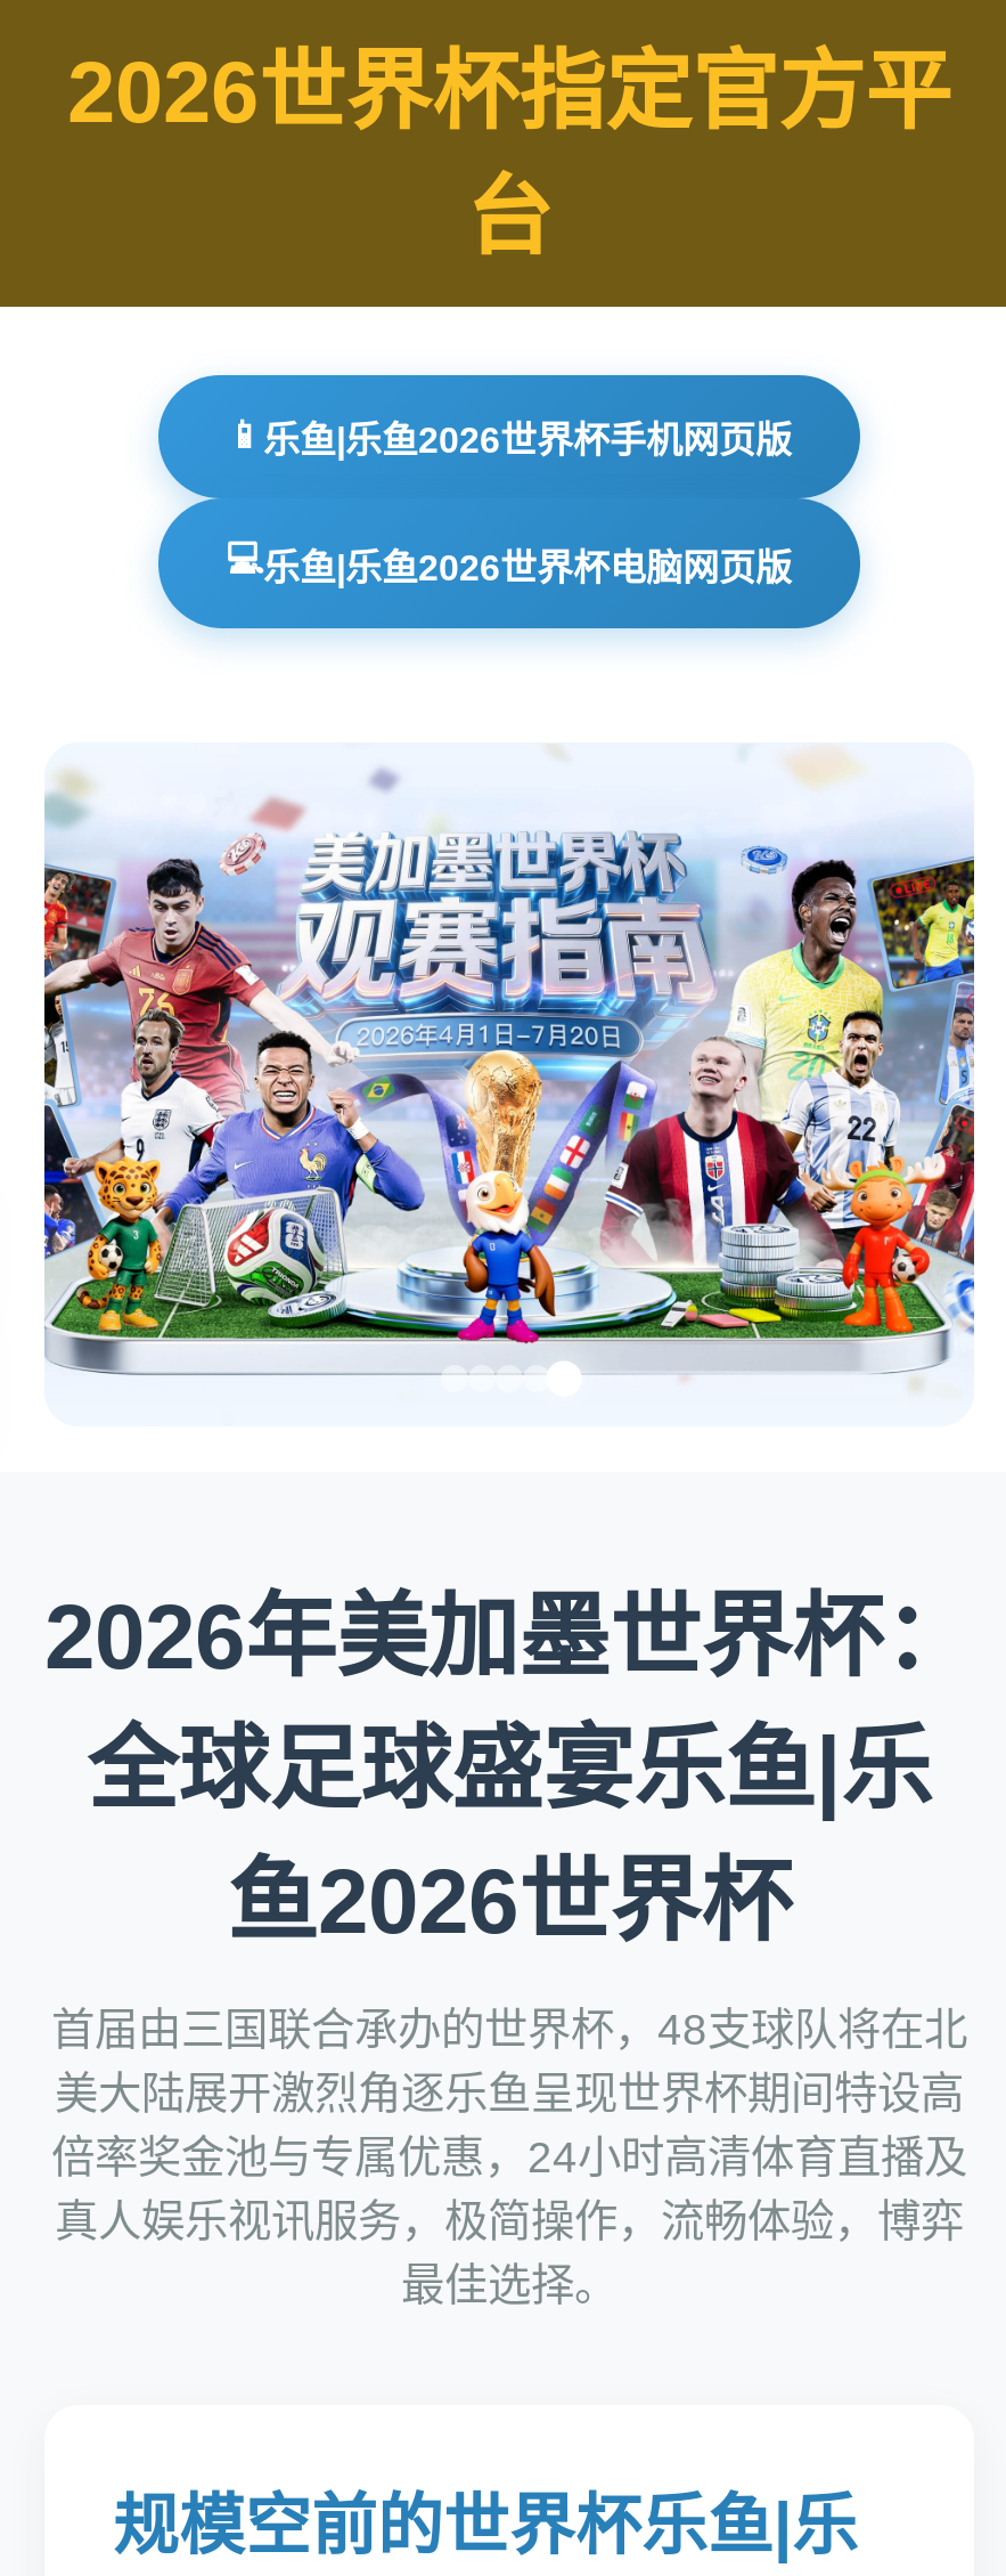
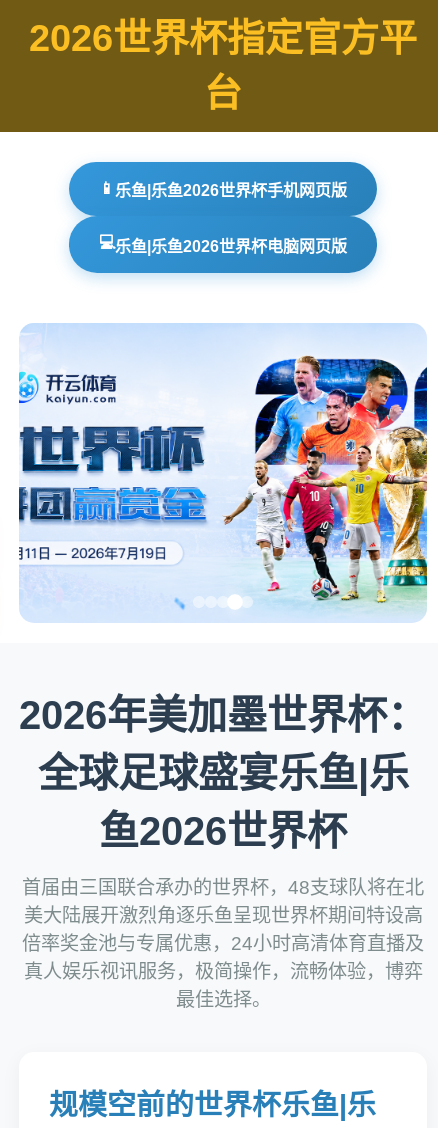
[42,745,976,1417] [image] -> [18,323,428,620] [image]

